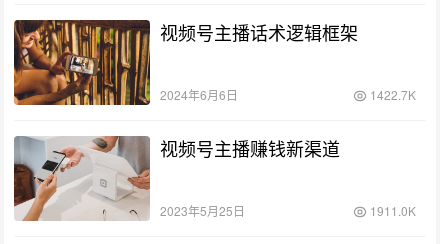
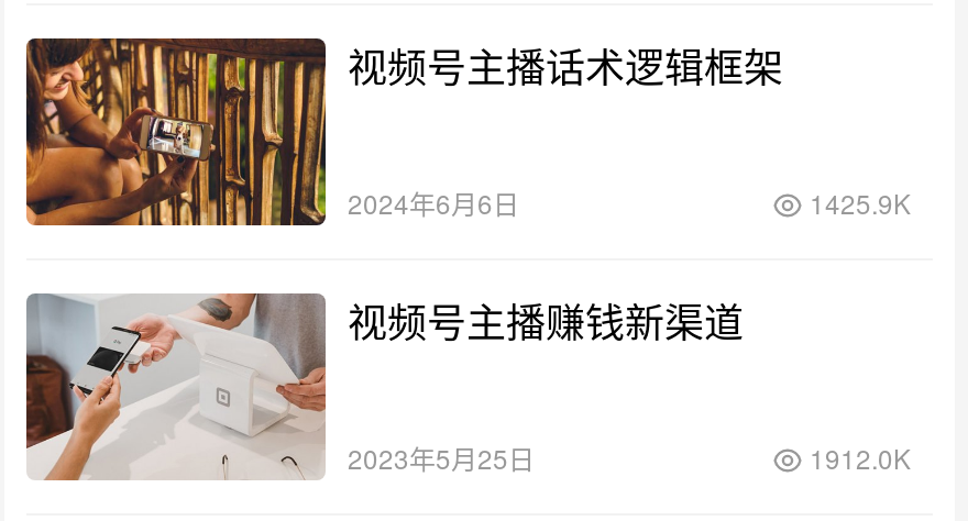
[367,86,416,103] 1422.7K -> [803,183,911,221] 1425.9K
[367,202,416,219] 1911.0K -> [803,438,911,476] 1912.0K

